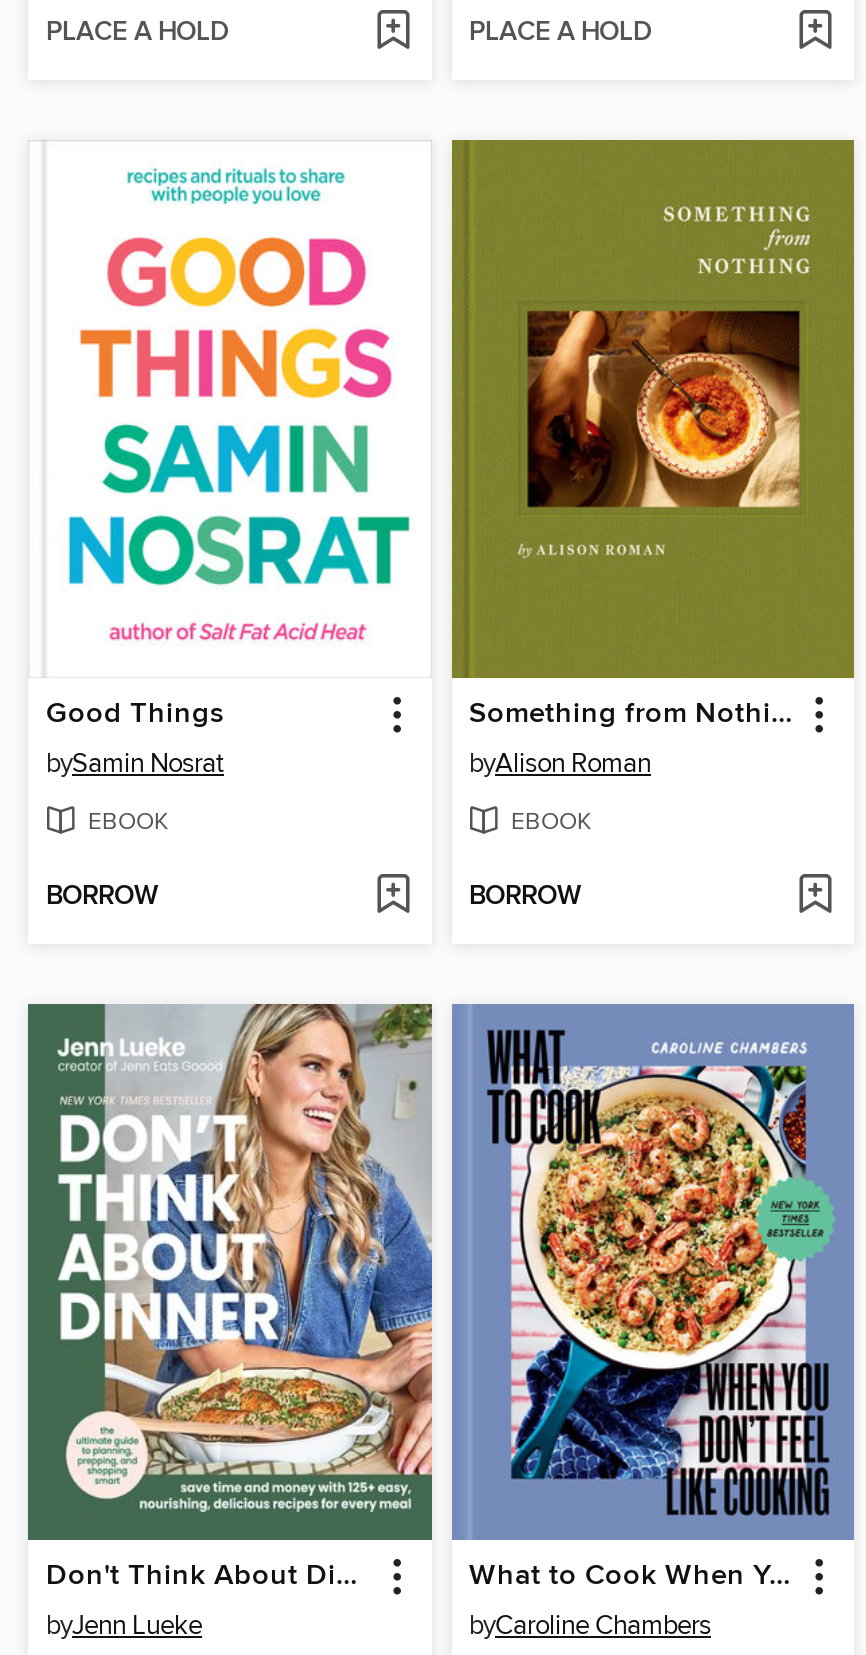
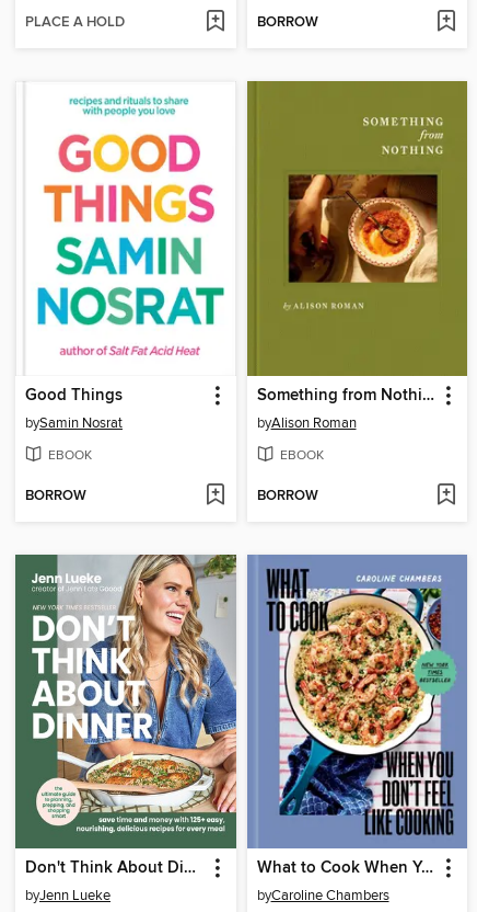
[469,17,651,51] PLACE A HOLD -> [257,13,318,32] BORROW

